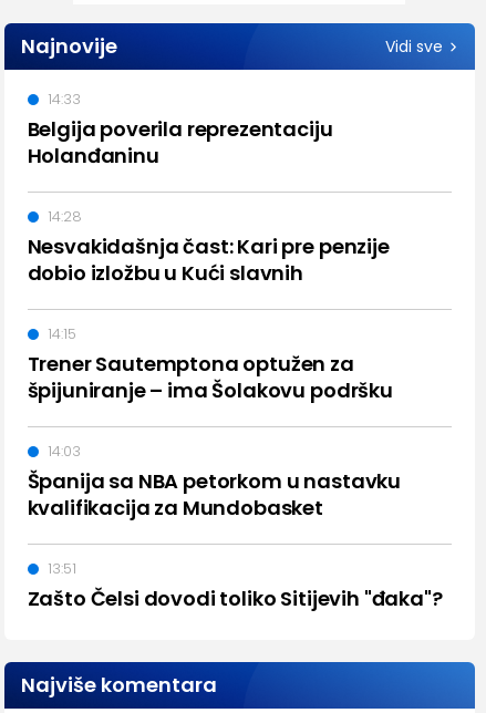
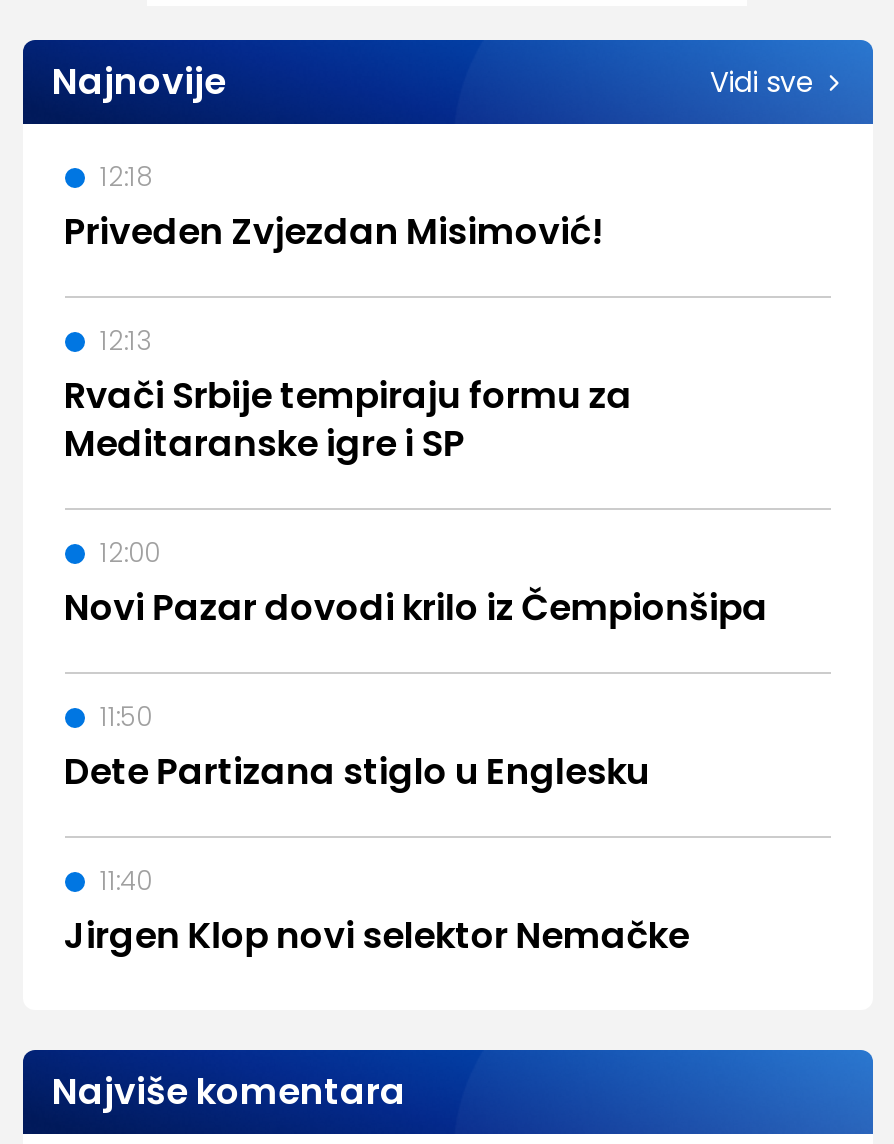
[47,88,80,109] 14:33 -> [100,158,154,196] 12:18
[27,115,333,169] Belgija poverila reprezentaciju | Holanđaninu -> [64,206,605,256] Priveden Zvjezdan Misimović!
[47,206,81,227] 14:28 -> [100,322,152,360] 12:13
[27,232,389,287] Nesvakidašnja čast: Kari pre penzije | dobio izložbu u Kući slavnih -> [64,370,632,468] Rvači Srbije tempiraju formu za | Meditaranske igre i SP
[47,323,76,344] 14:15 -> [100,534,160,572] 12:00
[27,350,393,404] Trener Sautemptona optužen za | špijuniranje – ima Šolakovu podršku -> [64,582,768,632] Novi Pazar dovodi krilo iz Čempionšipa
[47,441,80,462] 14:03 -> [100,698,152,736] 11:50
[27,467,401,521] Španija sa NBA petorkom u nastavku | kvalifikacija za Mundobasket -> [64,746,650,796] Dete Partizana stiglo u Englesku
[47,558,76,579] 13:51 -> [100,862,152,900] 11:40
[27,584,442,612] Zašto Čelsi dovodi toliko Sitijevih "đaka"? -> [64,910,689,960] Jirgen Klop novi selektor Nemačke

